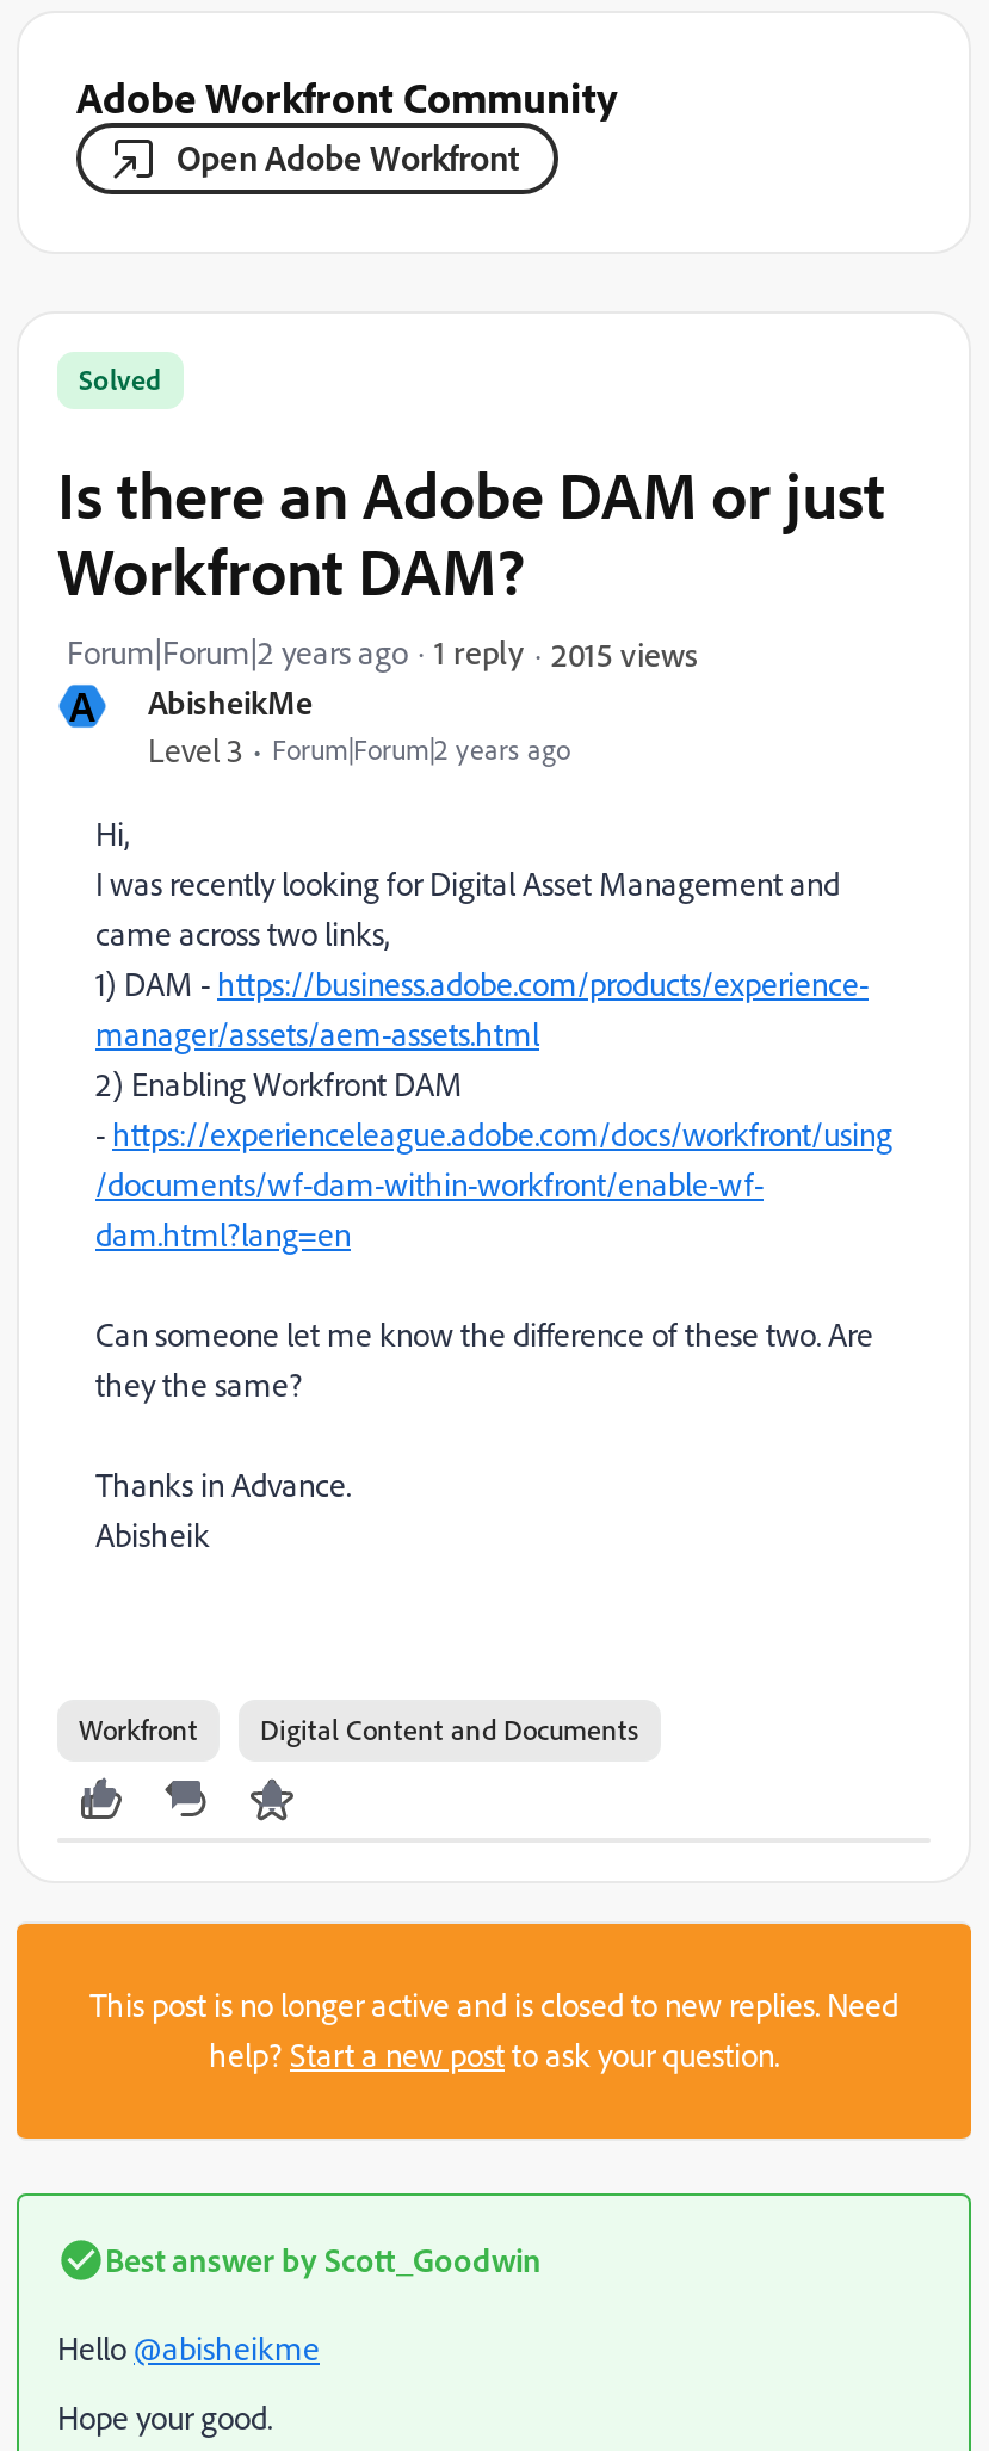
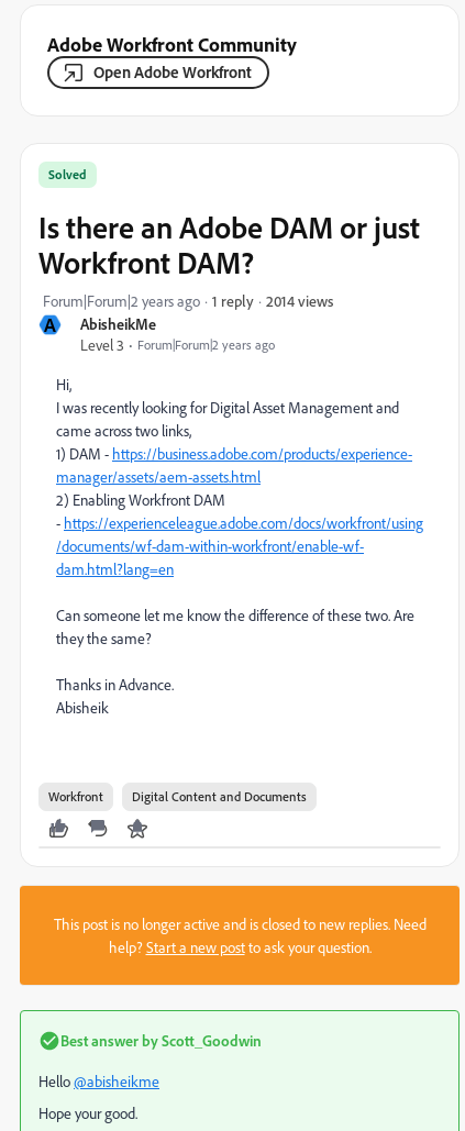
[551,632,697,673] 2015 views -> [266,291,333,309] 2014 views

